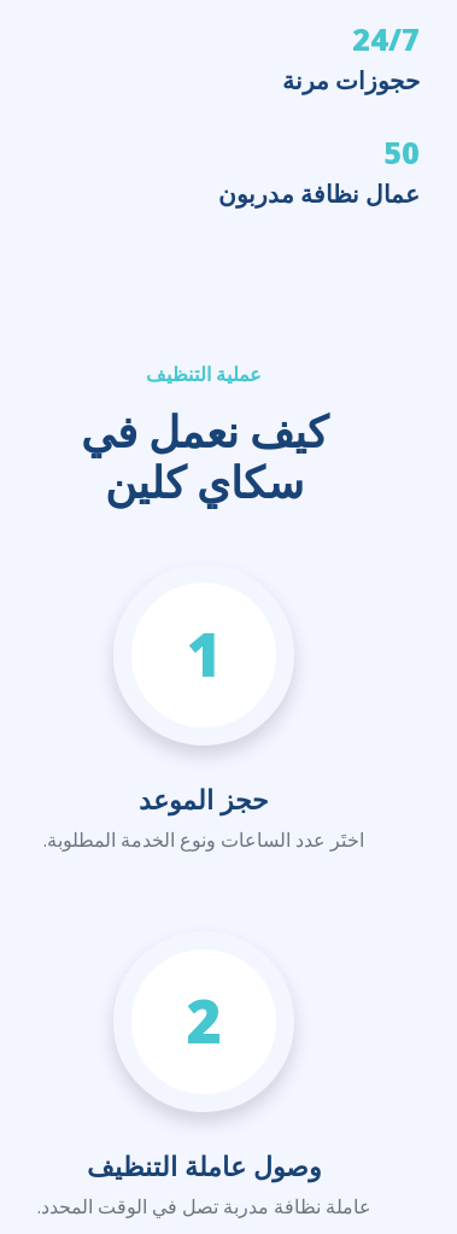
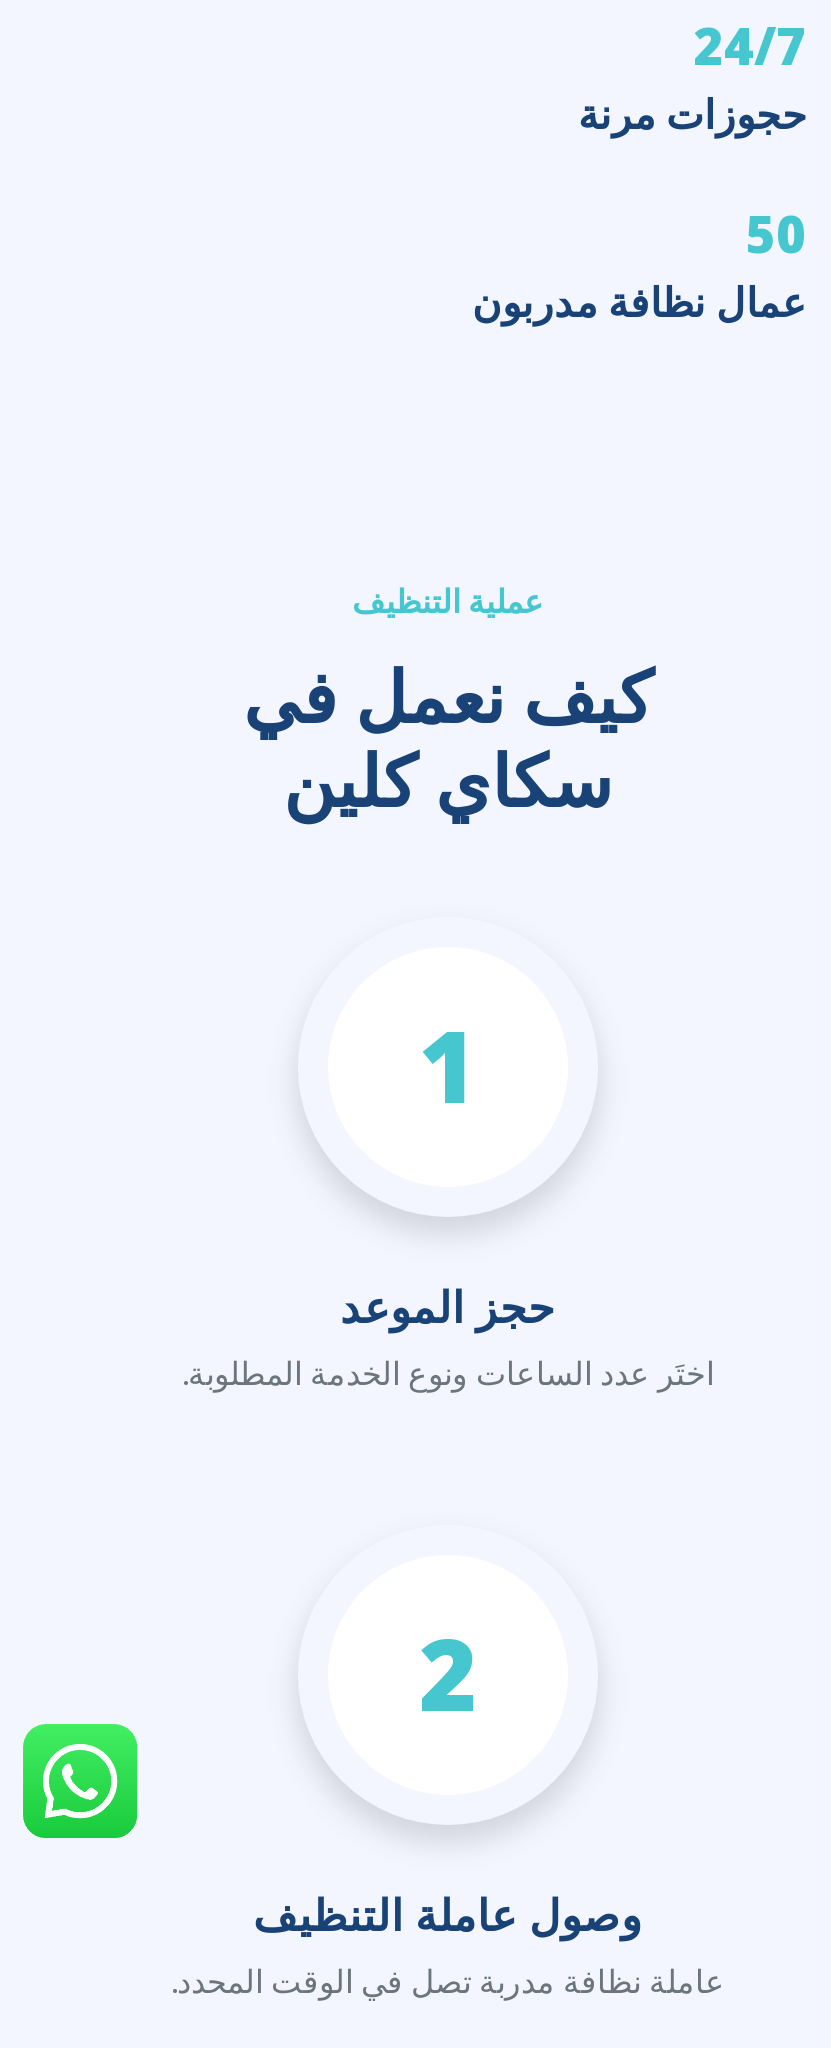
none -> [20,1721,140,1841] [image]

